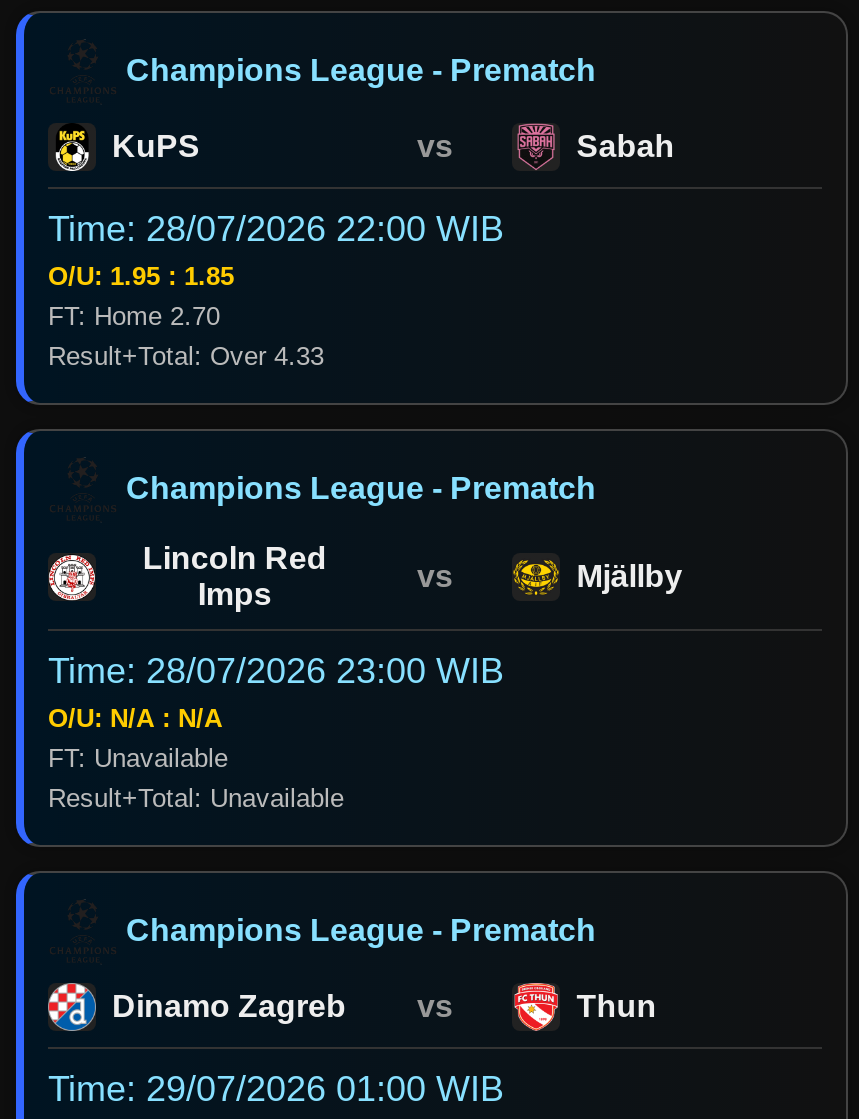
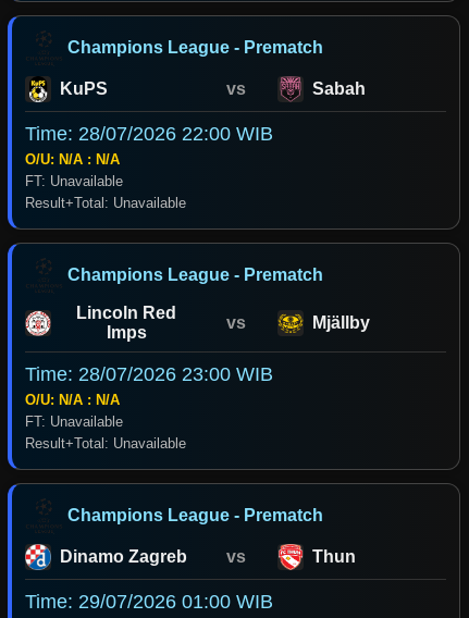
[48,261,324,371] O/U: 1.95 : 1.85 | FT: Home 2.70 | Result+Total: Over 4.33 -> [25,151,186,211] O/U: N/A : N/A | FT: Unavailable | Result+Total: Unavailable

